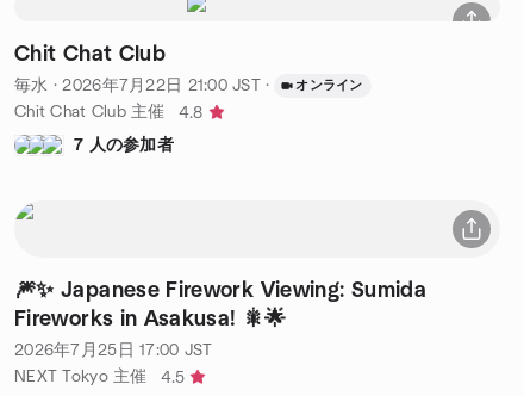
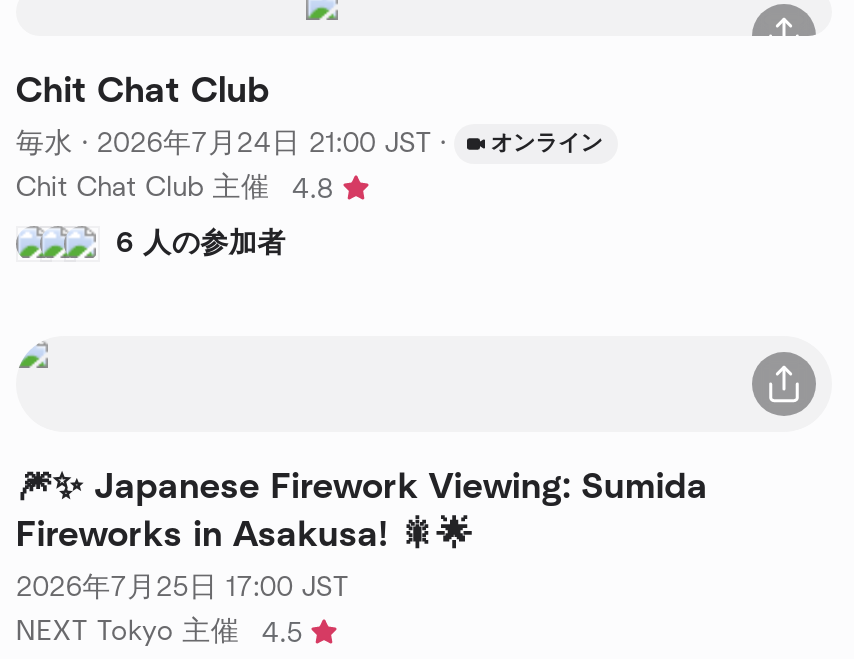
[14,77,270,94] 毎水· 2026年7月22日 21:00 JST · -> [16,129,447,157] 毎水· 2026年7月24日 21:00 JST ·
[74,137,174,153] 7 人の参加者 -> [116,229,286,257] 6 人の参加者

